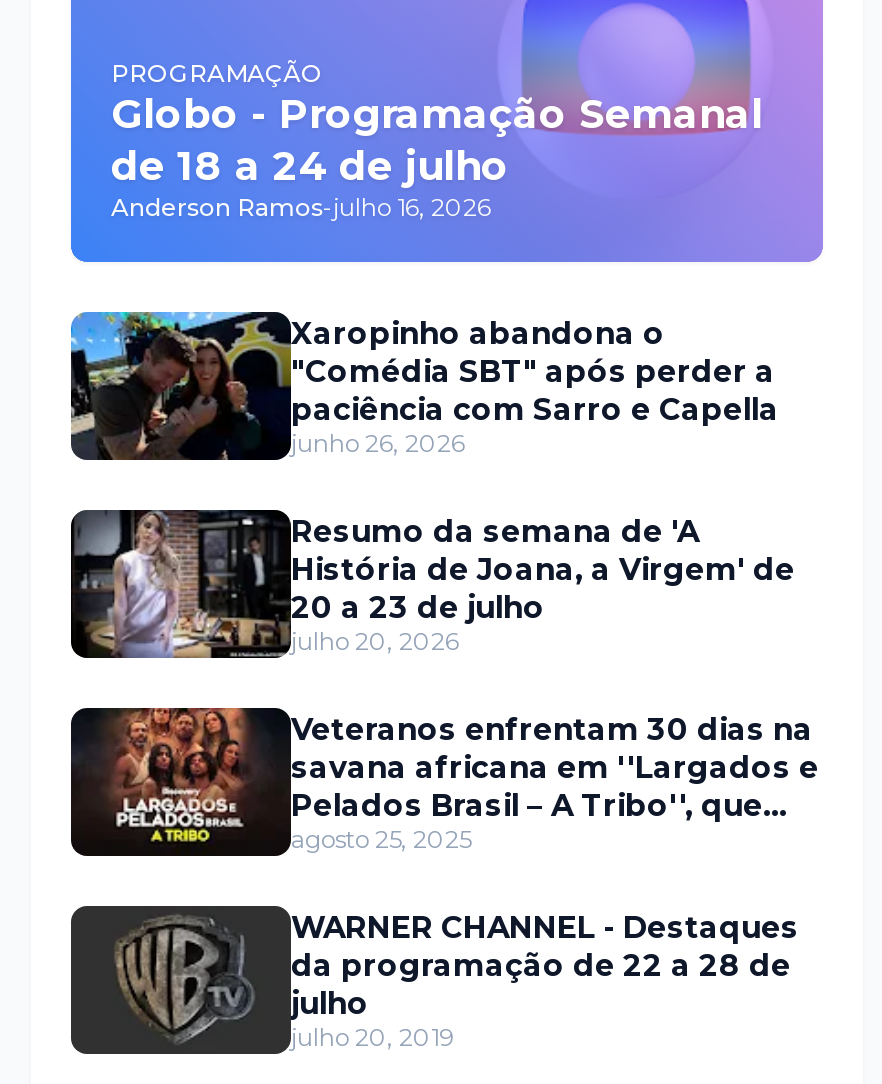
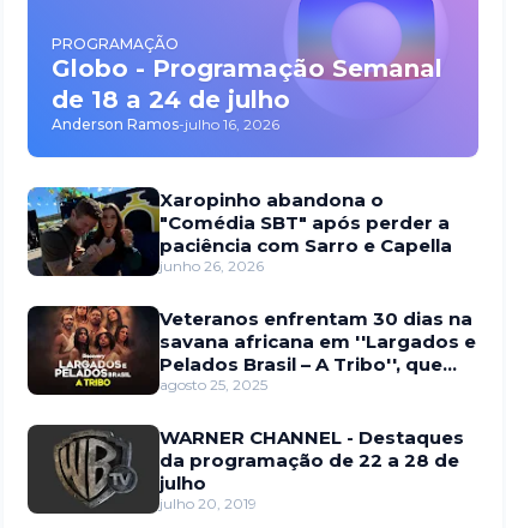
[75,508,795,660] [image] | Resumo da semana de 'A | História de Joana, a Virgem' de | 20 a 23 de julho | julho 20, 2026 -> none

